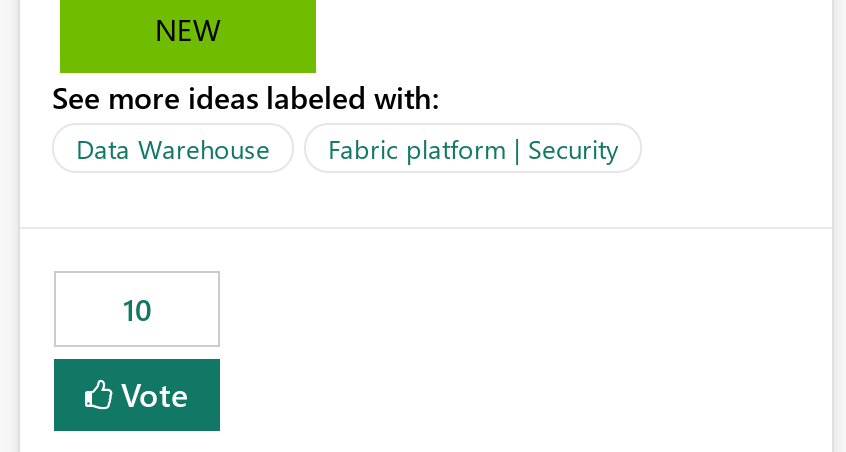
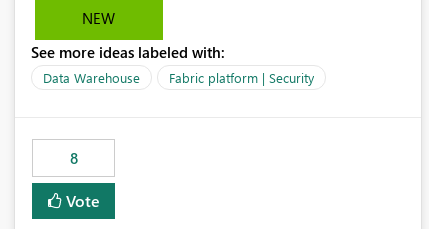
[123,290,151,330] 10 -> [69,148,77,168] 8

